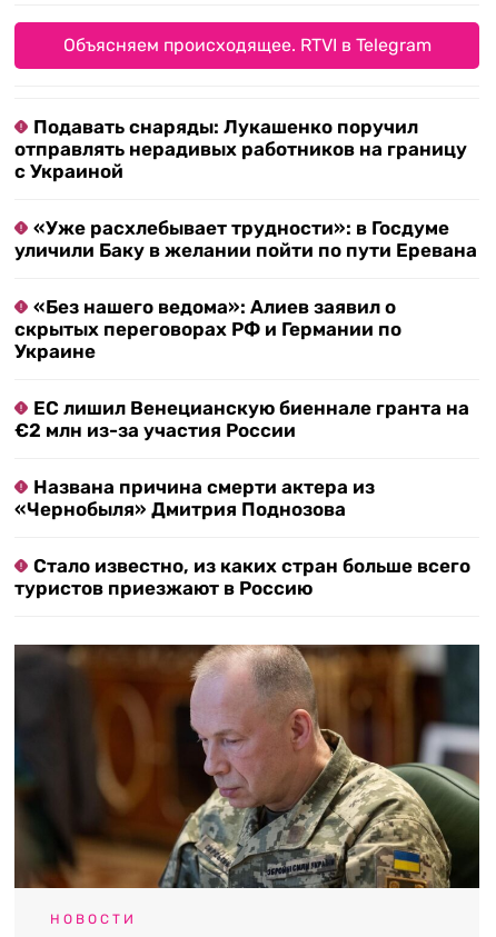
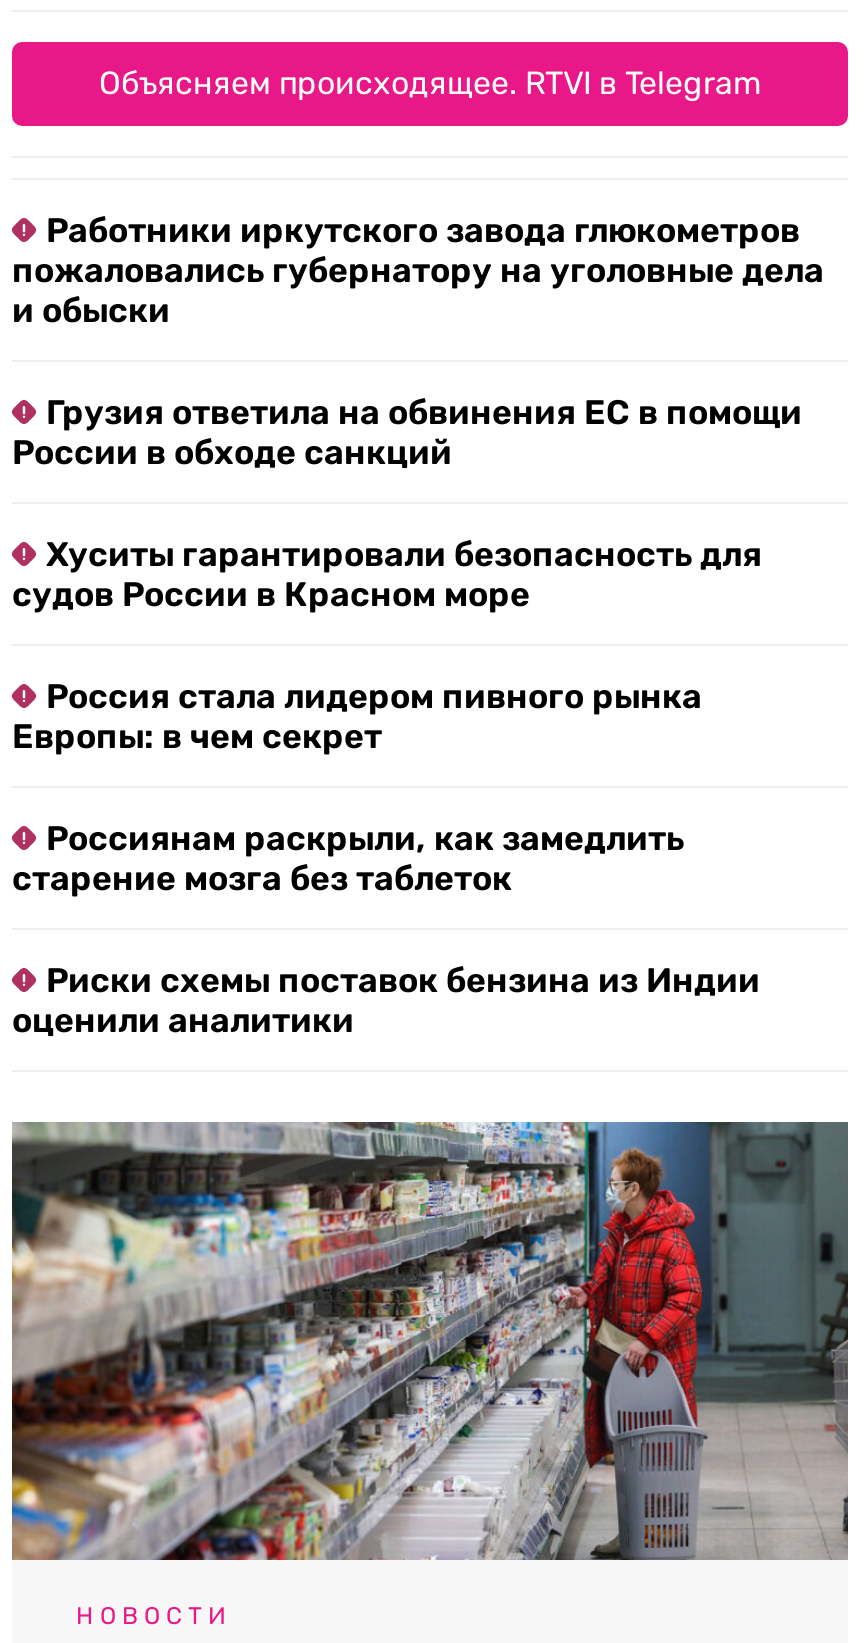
[14,116,467,182] Подавать снаряды: Лукашенко поручил | отправлять нерадивых работников на границу | с Украиной -> [12,210,824,330] Работники иркутского завода глюкометров | пожаловались губернатору на уголовные дела | и обыски
[14,217,477,261] «Уже расхлебывает трудности»: в Госдуме | уличили Баку в желании пойти по пути Еревана -> [12,392,802,472] Грузия ответила на обвинения ЕС в помощи | России в обходе санкций
[14,296,401,362] «Без нашего ведома»: Алиев заявил о | скрытых переговорах РФ и Германии по | Украине -> [12,534,762,614] Хуситы гарантировали безопасность для | судов России в Красном море
[14,397,469,441] ЕС лишил Венецианскую биеннале гранта на | €2 млн из-за участия России -> [12,676,702,756] Россия стала лидером пивного рынка | Европы: в чем секрет
[14,476,375,520] Названа причина смерти актера из | «Чернобыля» Дмитрия Поднозова -> [12,818,684,898] Россиянам раскрыли, как замедлить | старение мозга без таблеток
[14,555,470,599] Стало известно, из каких стран больше всего | туристов приезжают в Россию -> [12,960,760,1040] Риски схемы поставок бензина из Индии | оценили аналитики
[13,644,479,889] [image] -> [10,1120,850,1562] [image]

